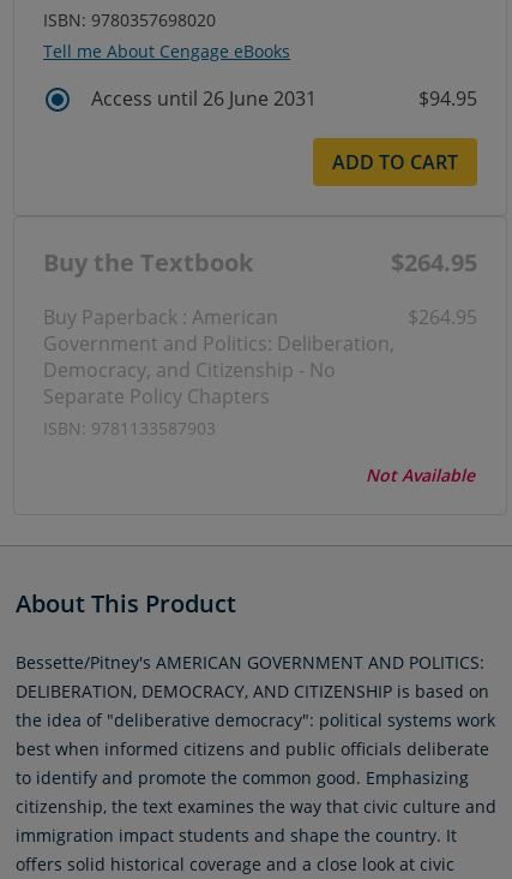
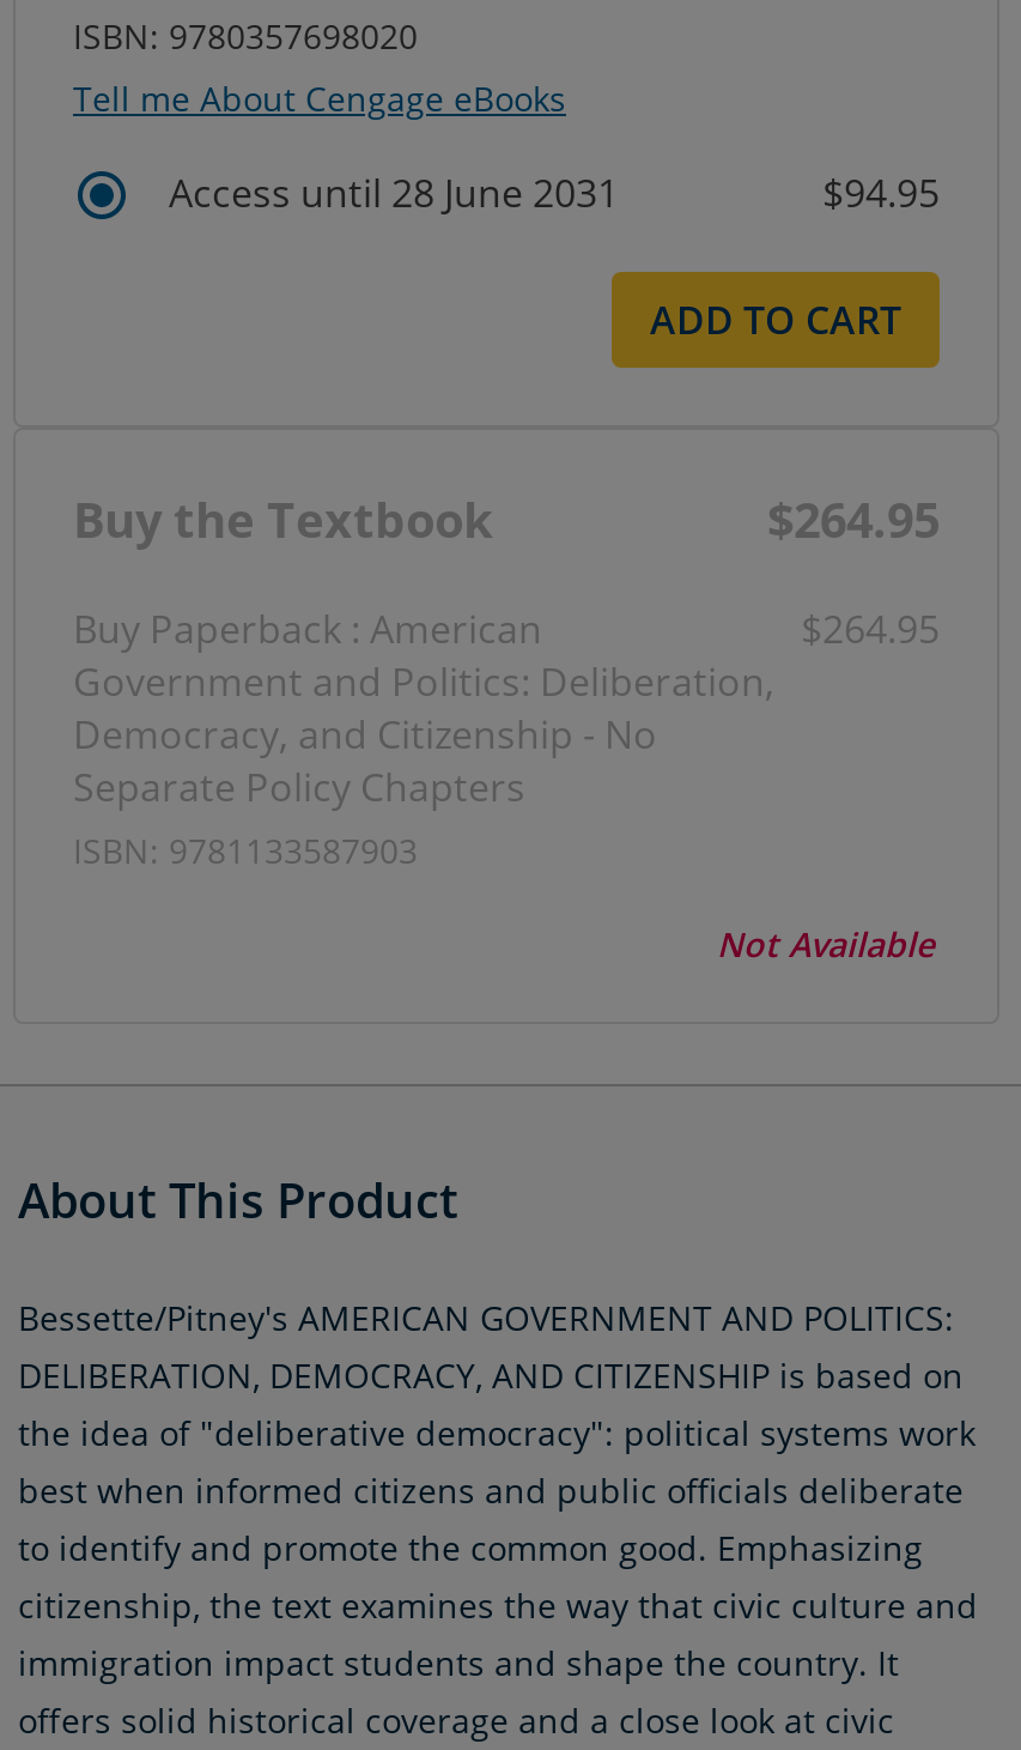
[91,85,317,111] Access until 26 June 2031 -> [169,166,619,218] Access until 28 June 2031

